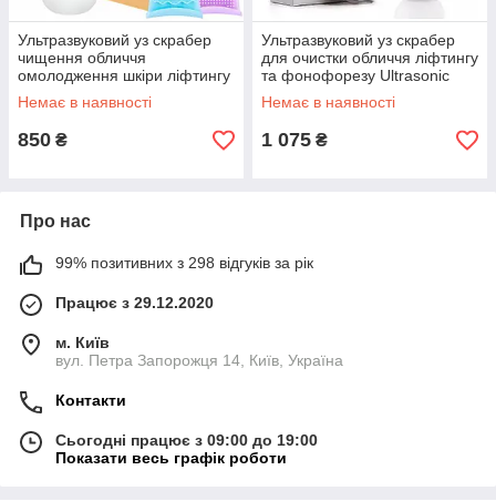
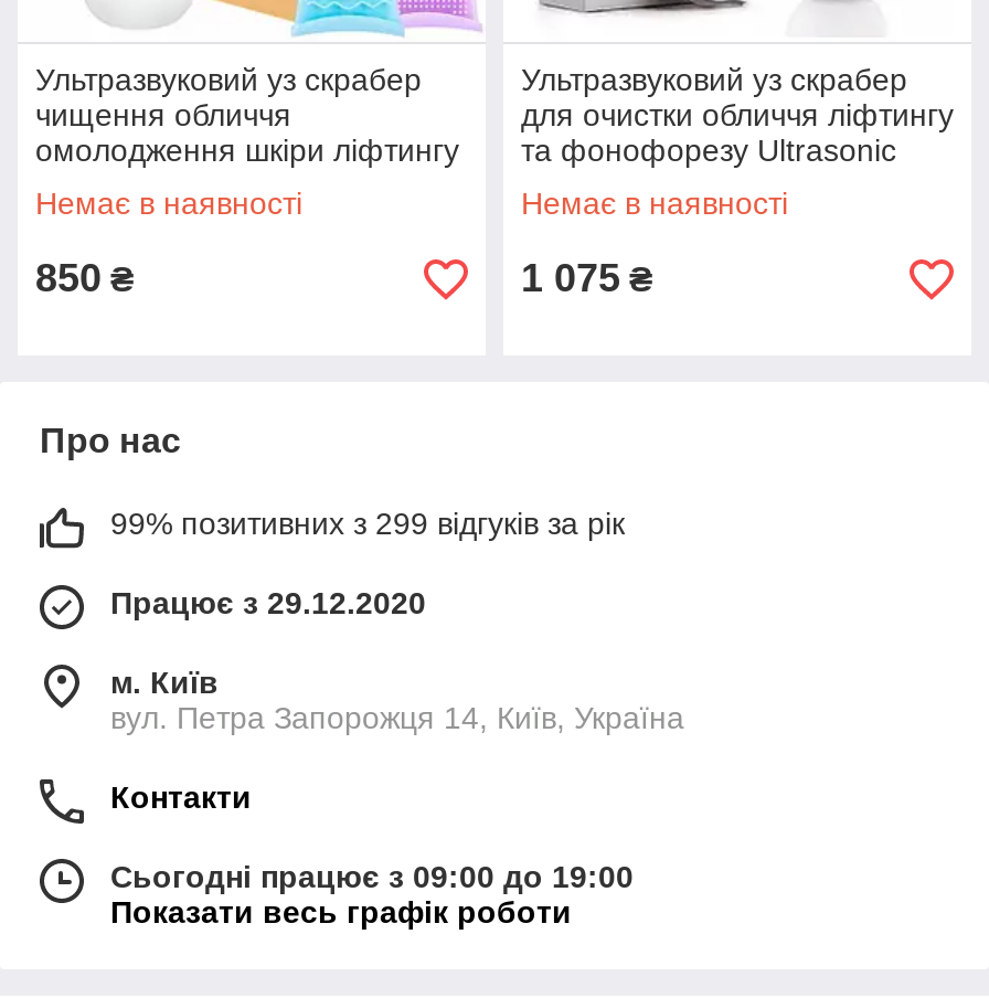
[55,254,313,272] 99% позитивних з 298 відгуків за рік -> [110,506,625,541] 99% позитивних з 299 відгуків за рік

